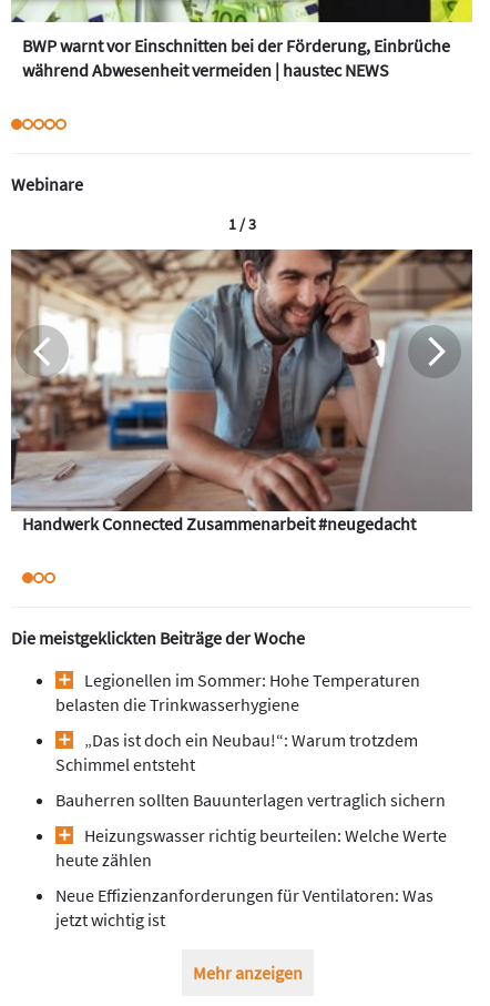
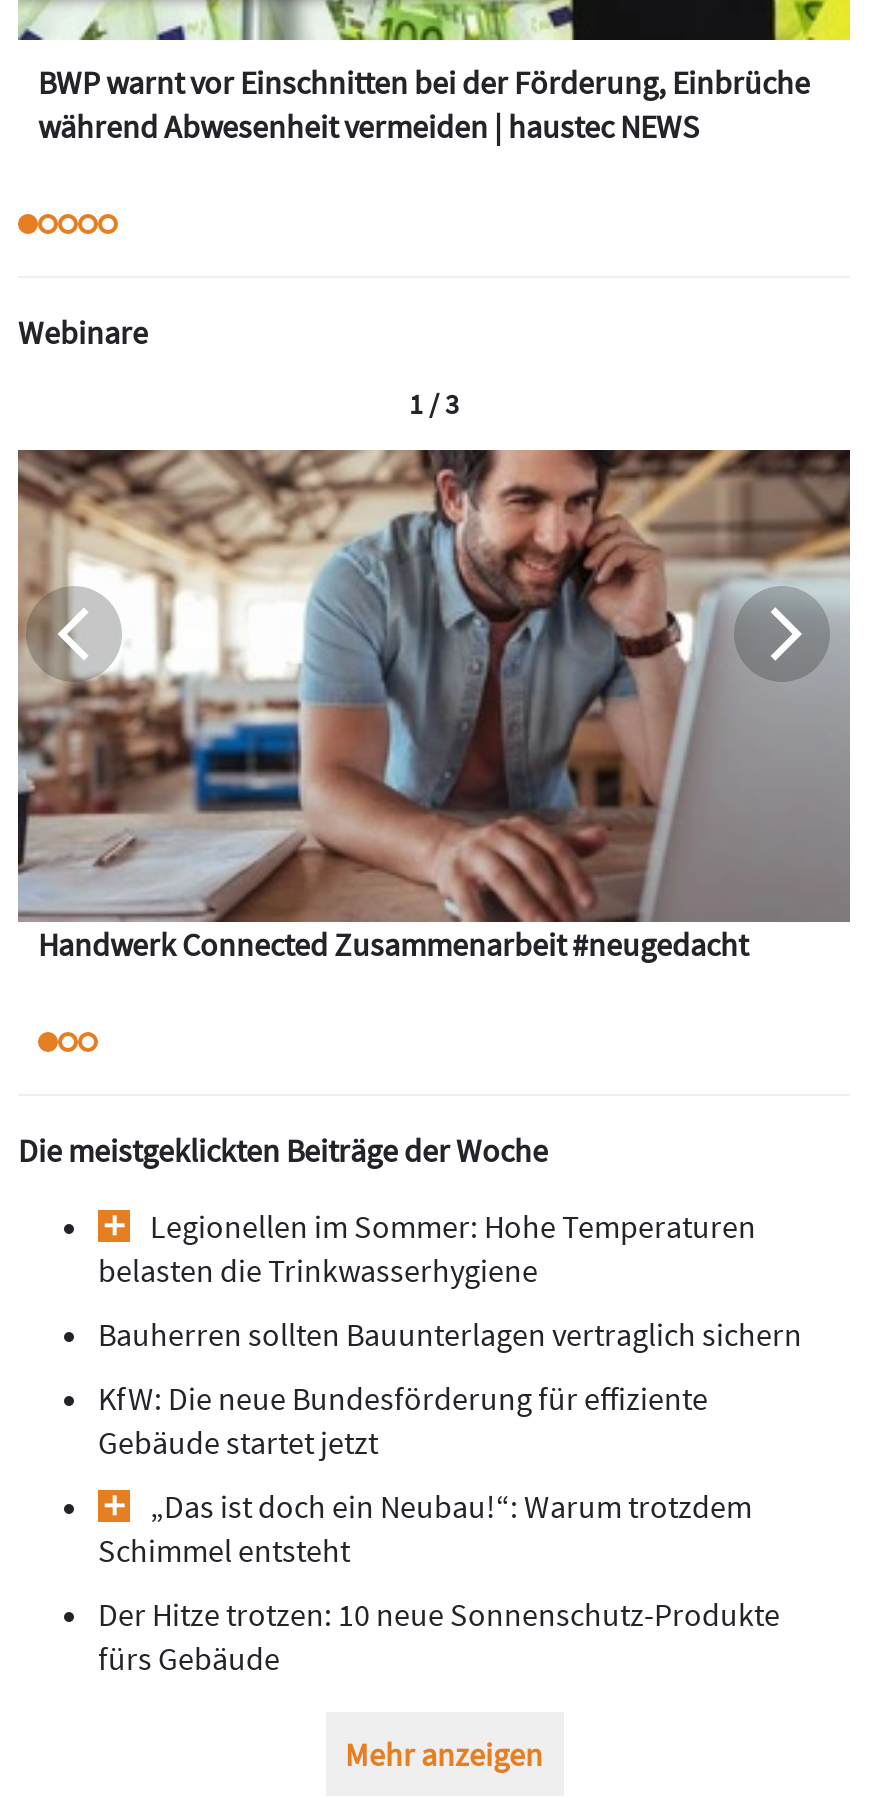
none -> [98,1377,708,1461] KfW: Die neue Bundesförderung für effiziente | Gebäude startet jetzt
moved [55,728,418,775] -> [98,1485,752,1569]: „Das ist doch ein Neubau!“: Warum trotzdem | Schimmel entsteht
moved [55,788,446,810] -> [98,1313,802,1353]: Bauherren sollten Bauunterlagen vertraglich sichern
[55,824,447,930] Heizungswasser richtig beurteilen: Welche Werte | heute zählen | Neue Effizienzanforderungen für Ventilatoren: Was | jetzt wichtig ist -> [98,1593,780,1677] Der Hitze trotzen: 10 neue Sonnenschutz-Produkte | fürs Gebäude

